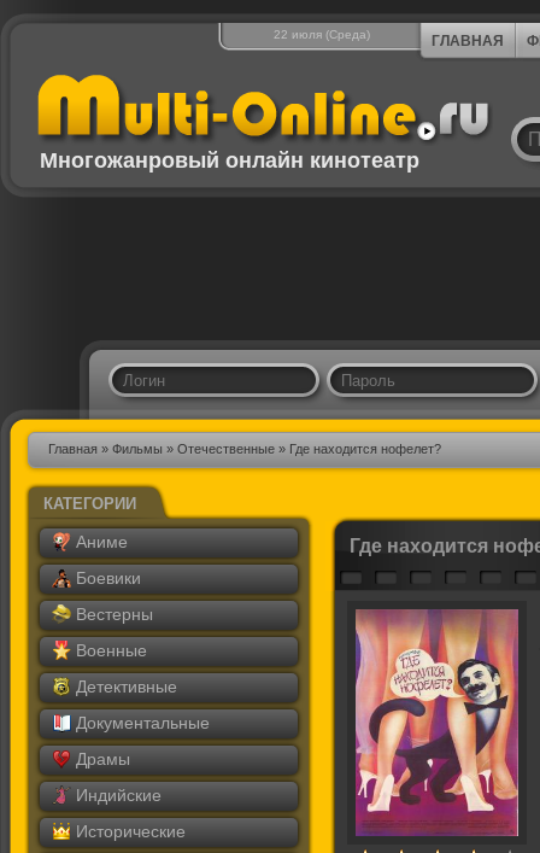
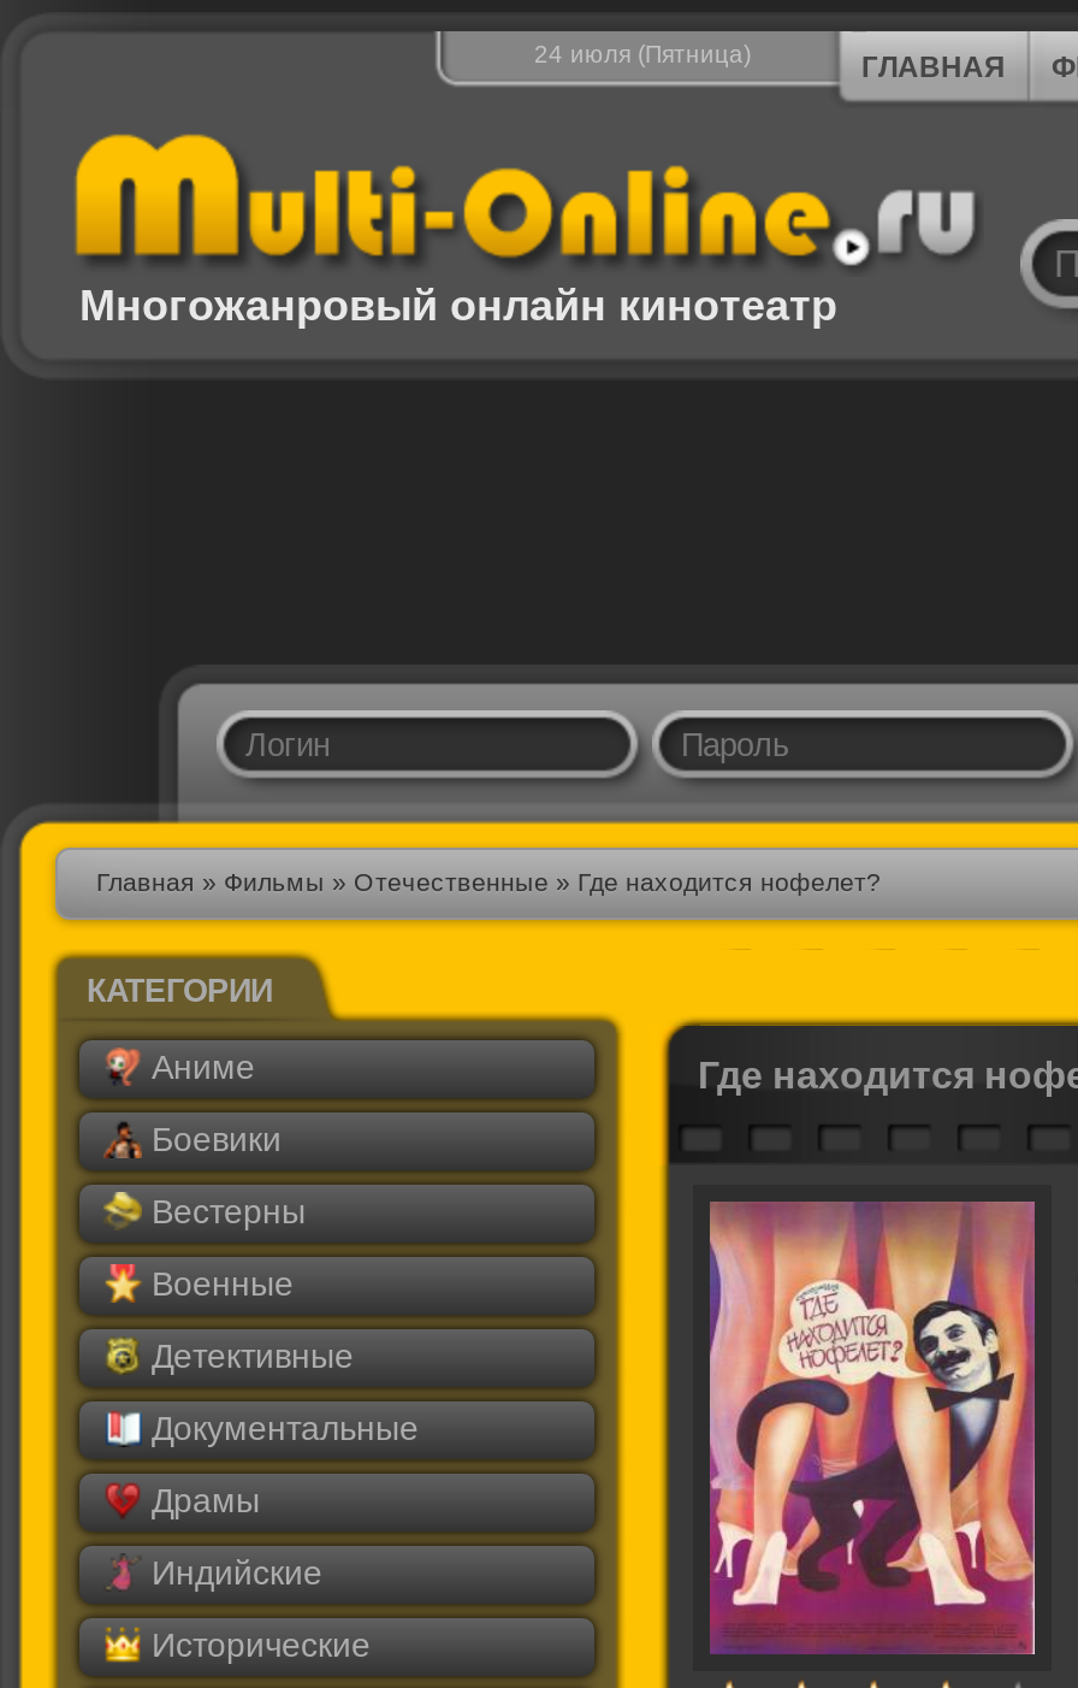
[274,28,370,41] 22 июля (Среда) -> [534,41,751,67] 24 июля (Пятница)

